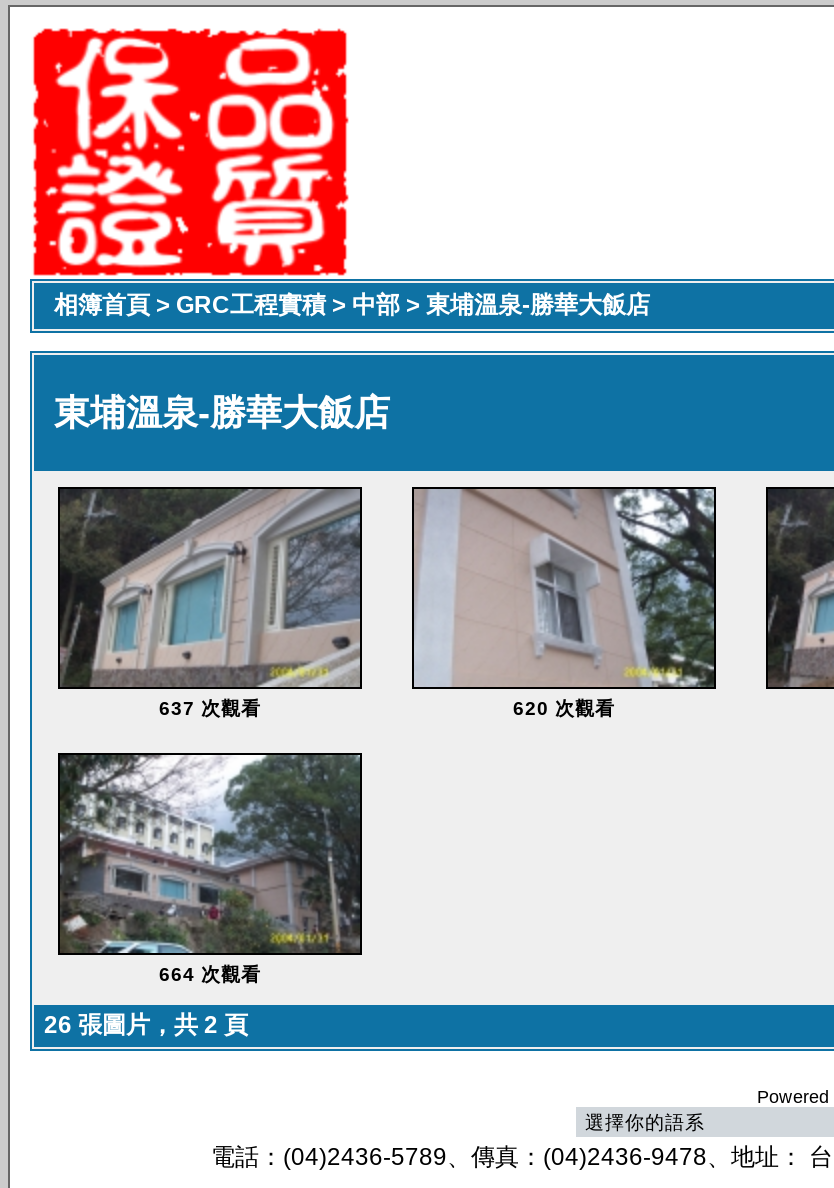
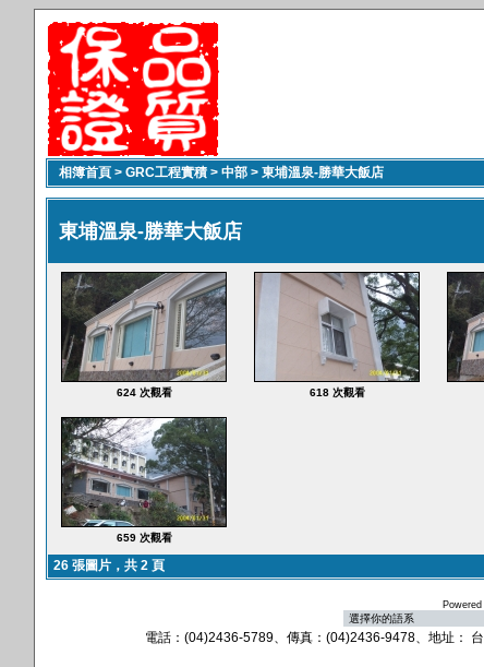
[159,697,261,719] 637 次觀看 -> [116,386,172,398] 624 次觀看
[513,697,615,719] 620 次觀看 -> [309,386,365,398] 618 次觀看
[159,963,261,985] 664 次觀看 -> [116,532,172,544] 659 次觀看

